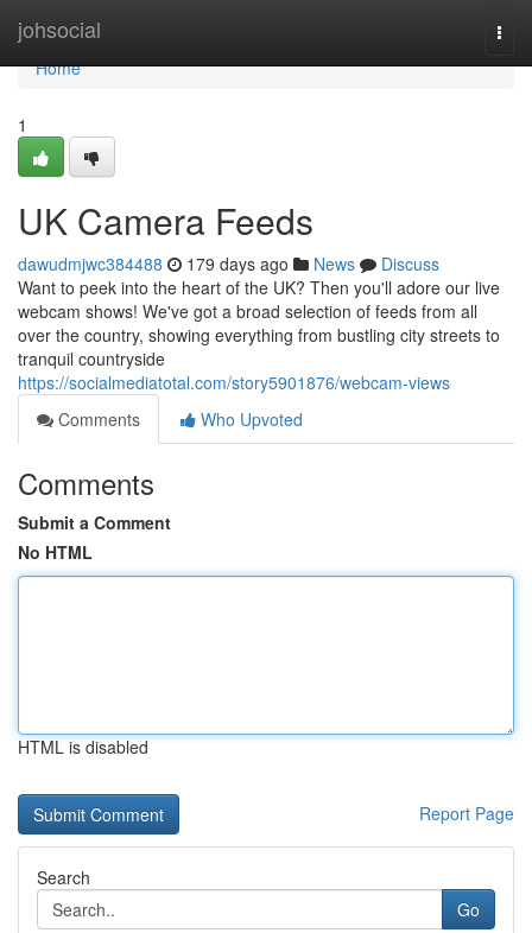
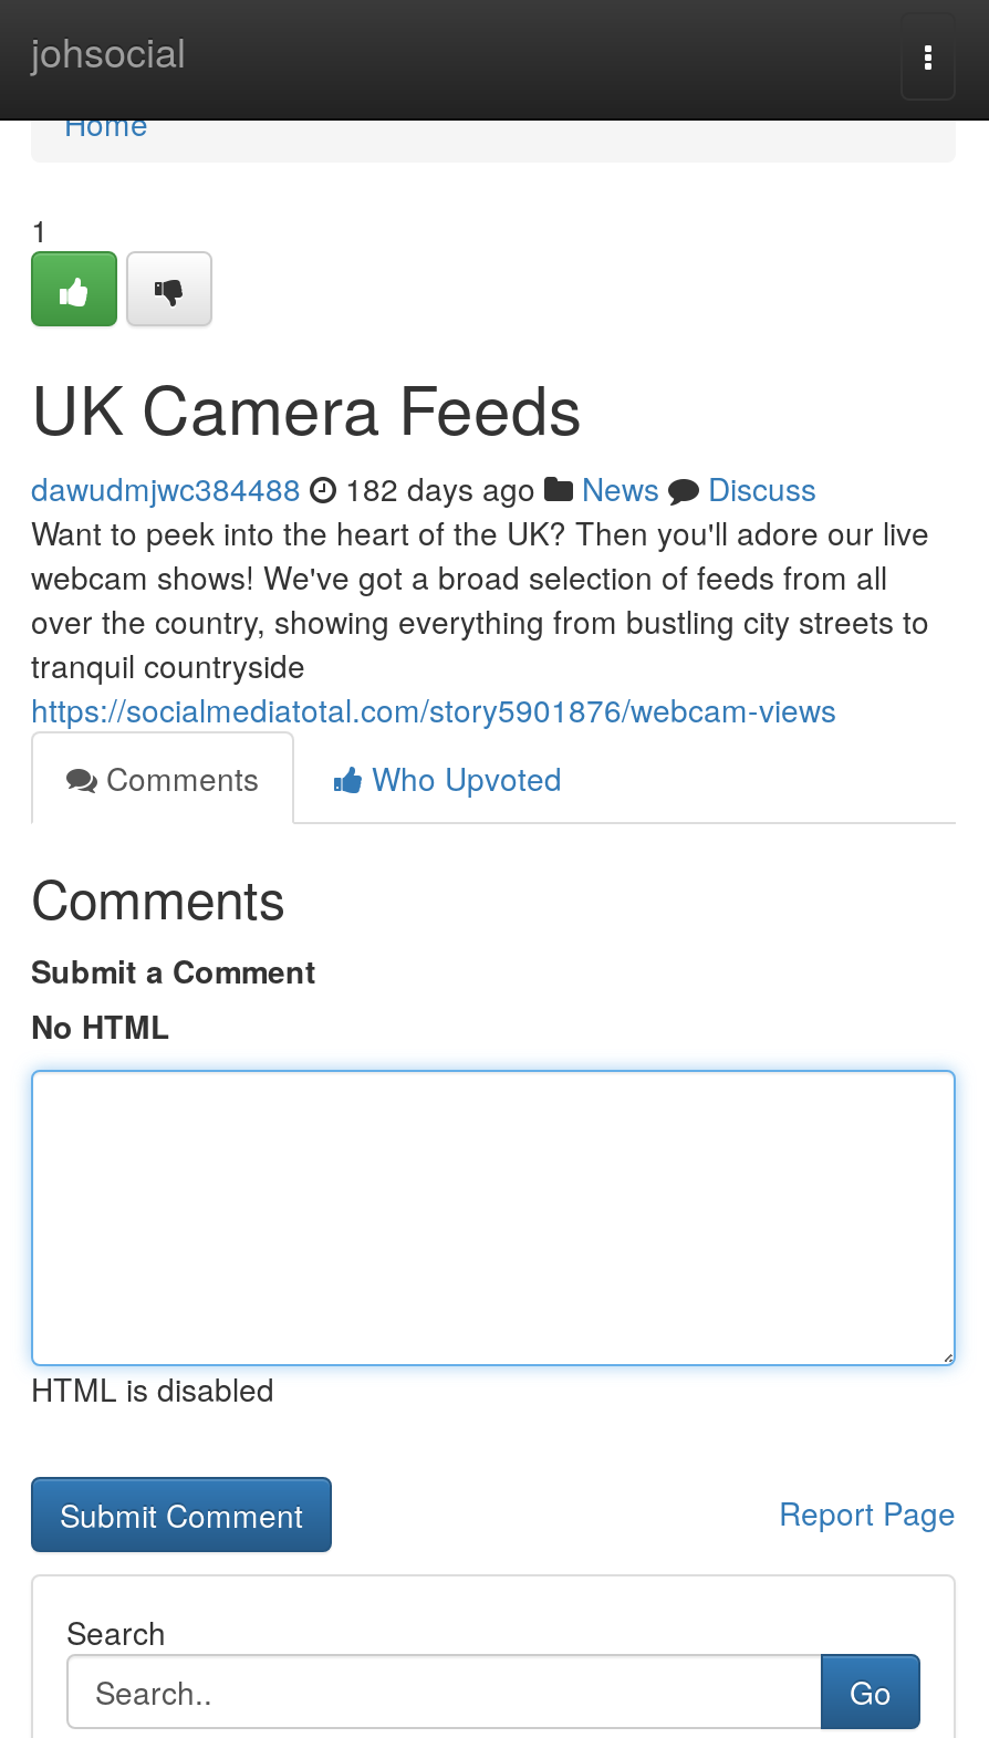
[18,252,439,275] dawudmjwc384488 179 days ago News Discuss -> [31,466,816,510] dawudmjwc384488 182 days ago News Discuss

